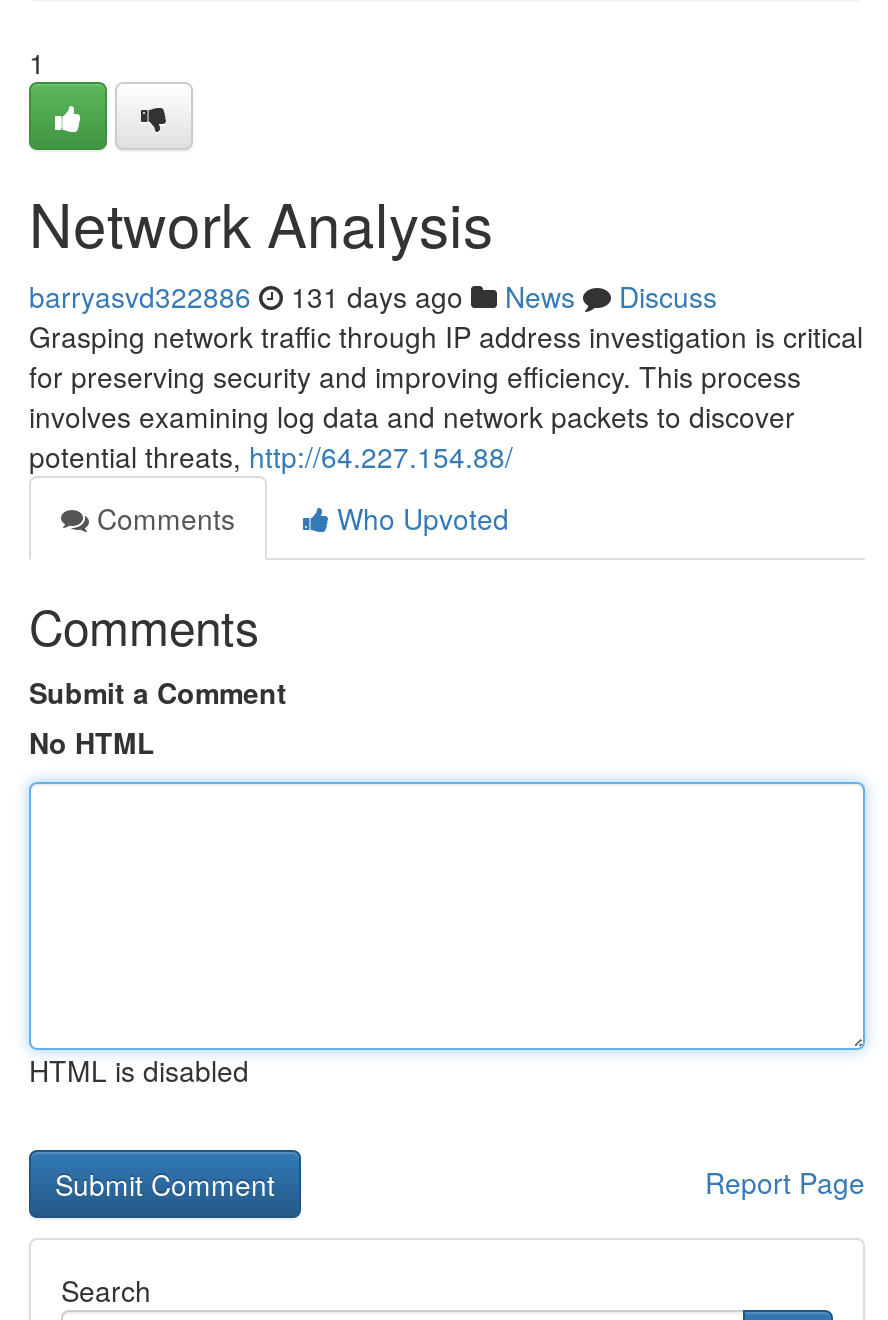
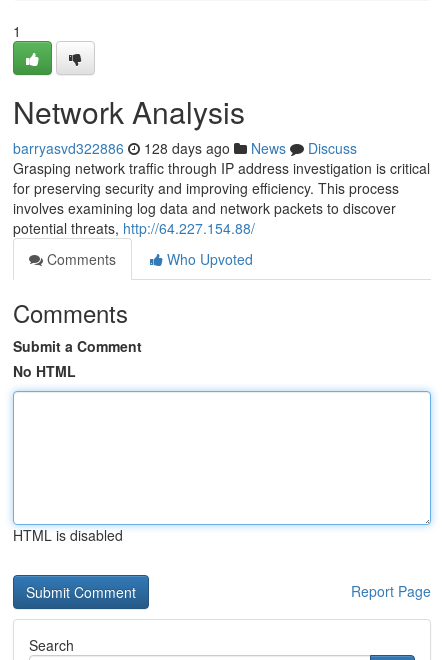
[29,276,717,316] barryasvd322886 131 days ago News Discuss -> [13,138,357,158] barryasvd322886 128 days ago News Discuss

